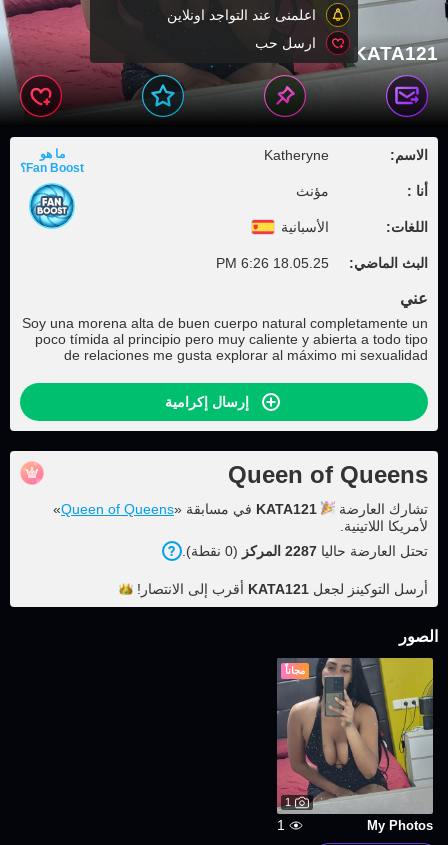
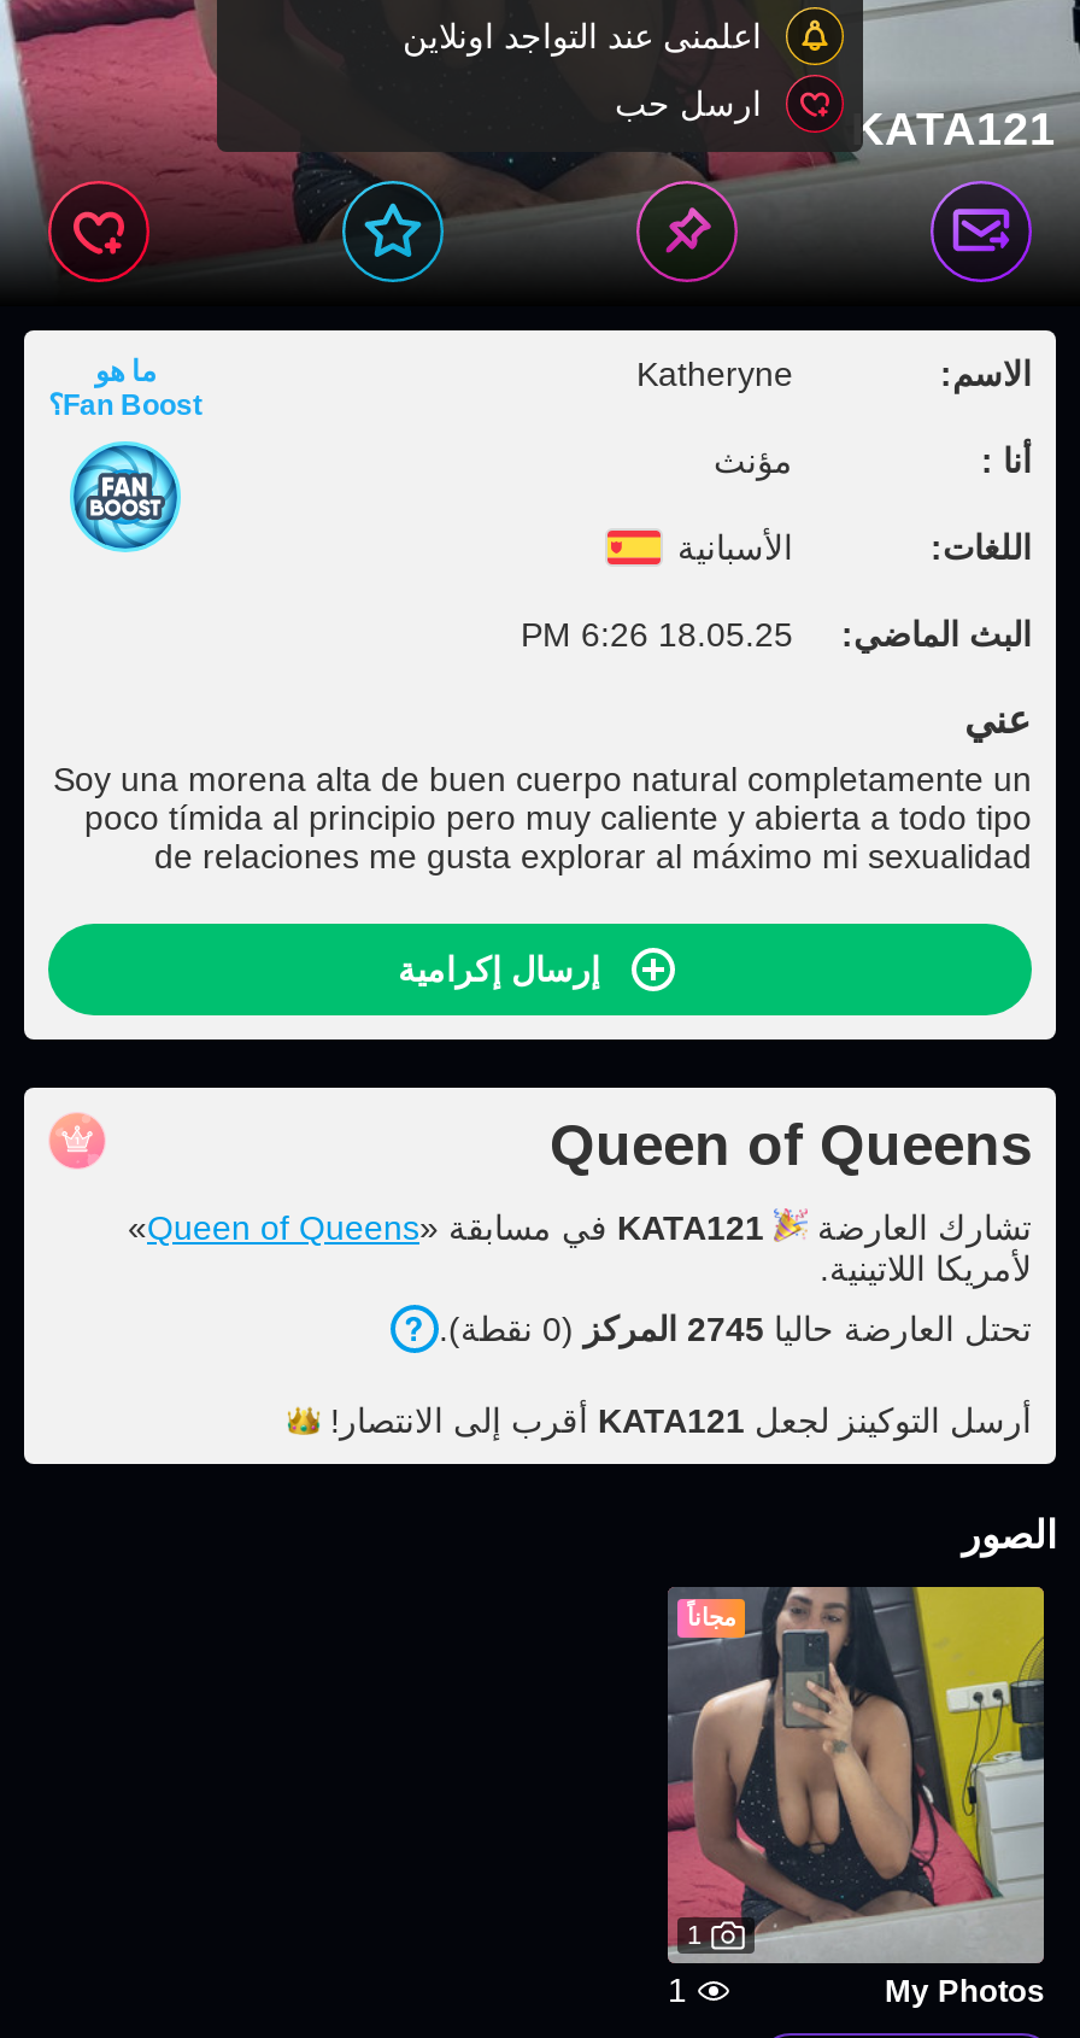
[182,543,428,559] تحتل العارضة حاليا 2287 المركز (0 نقطة). -> [439,1310,1032,1348] تحتل العارضة حاليا 2745 المركز (0 نقطة).

